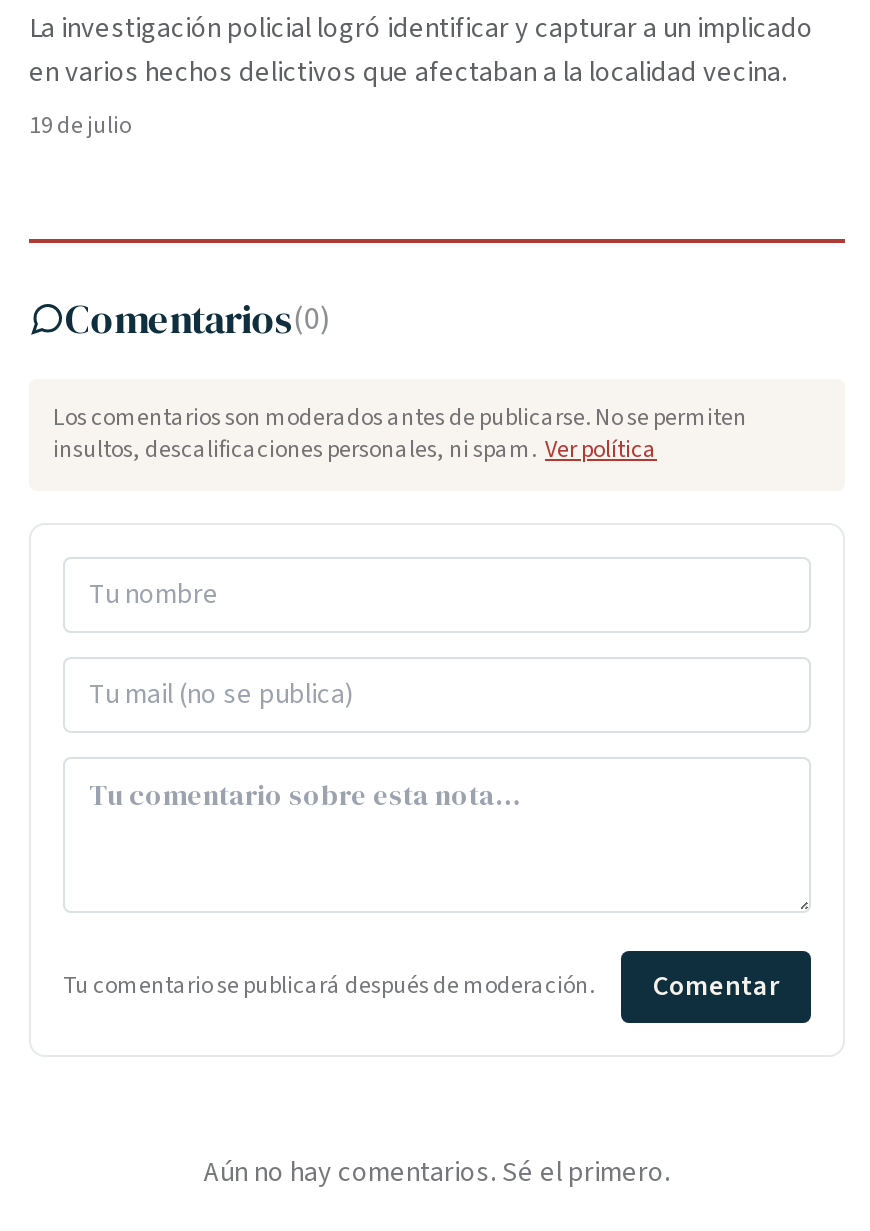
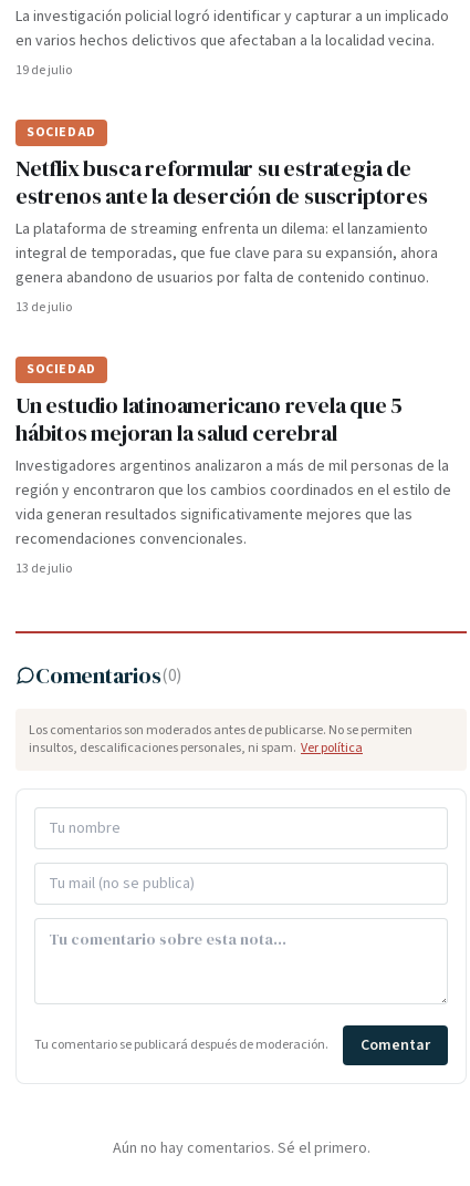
none -> [15,123,451,578] SOCIEDAD | Netflix busca reformular su estrategia de | estrenos ante la deserción de suscriptores | La plataforma de streaming enfrenta un dilema: el lanzamiento | integral de temporadas, que fue clave para su expansión, ahora | genera abandono de usuarios por falta de contenido continuo. | 13 de julio | SOCIEDAD | Un estudio latinoamericano revela que 5 | hábitos mejoran la salud cerebral | Investigadores argentinos analizaron a más de mil personas de la | región y encontraron que los cambios coordinados en el estilo de | vida generan resultados significativamente mejores que las | recomendaciones convencionales. | 13 de julio

